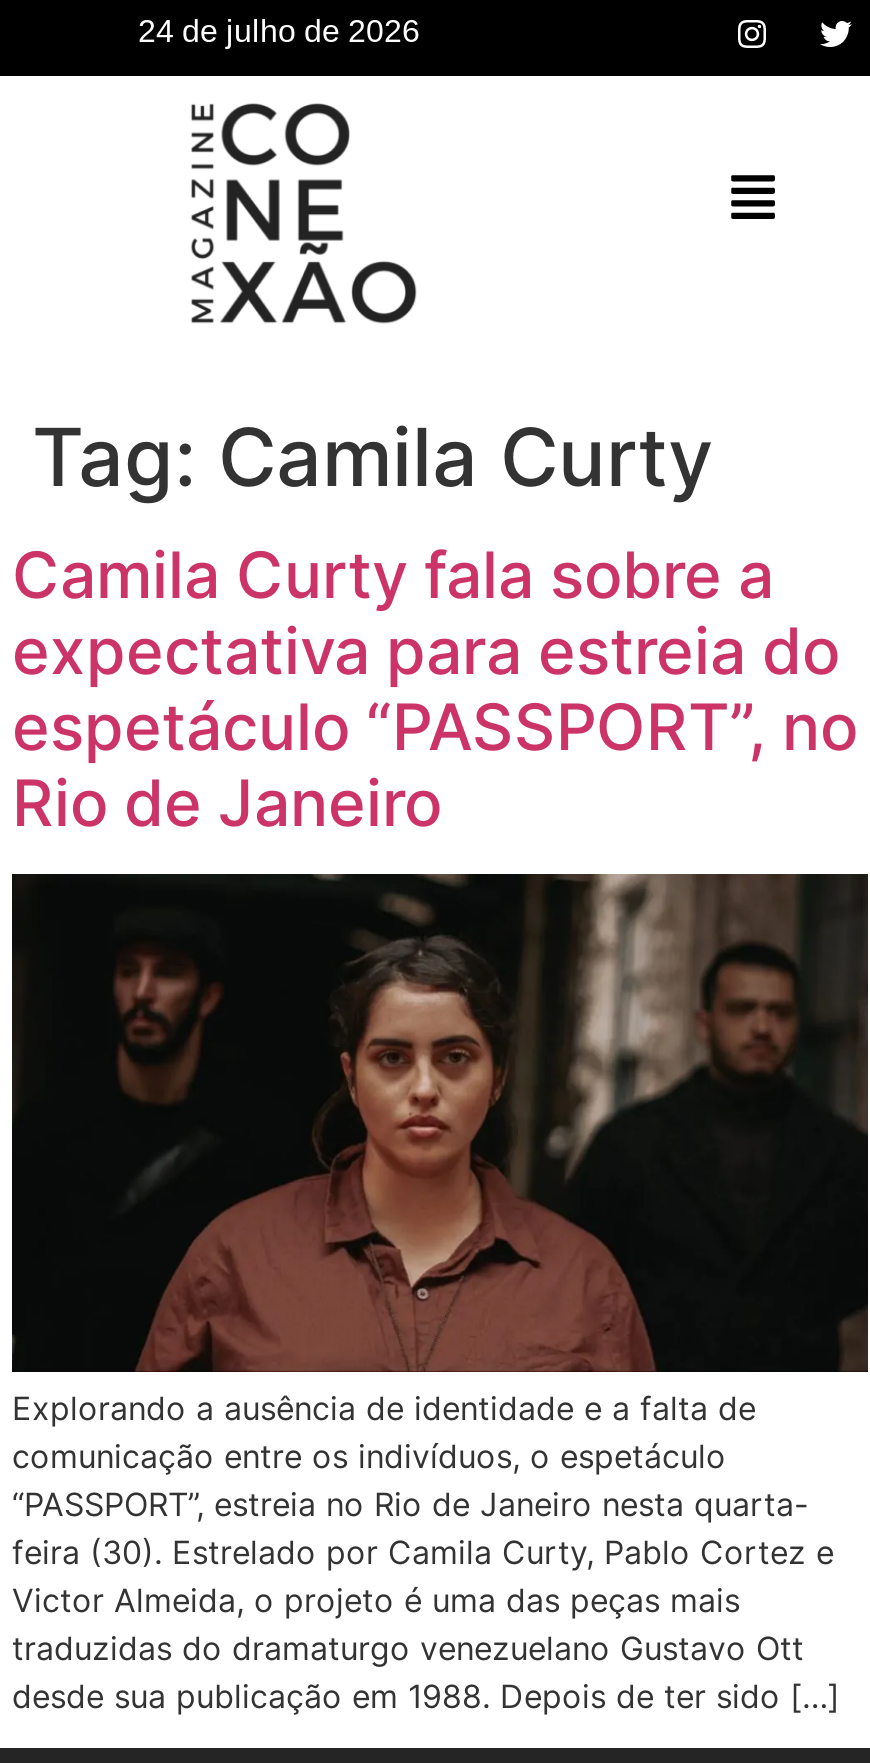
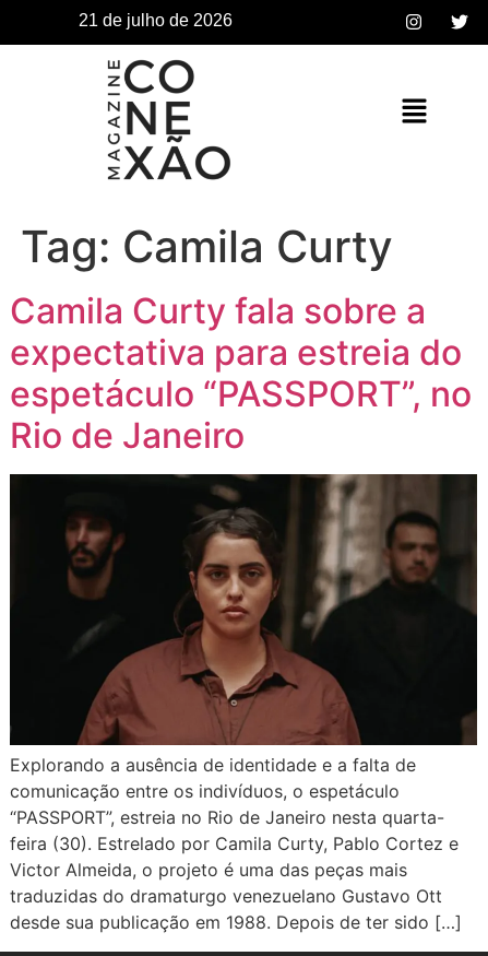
[138,14,420,48] 24 de julho de 2026 -> [79,11,233,29] 21 de julho de 2026

